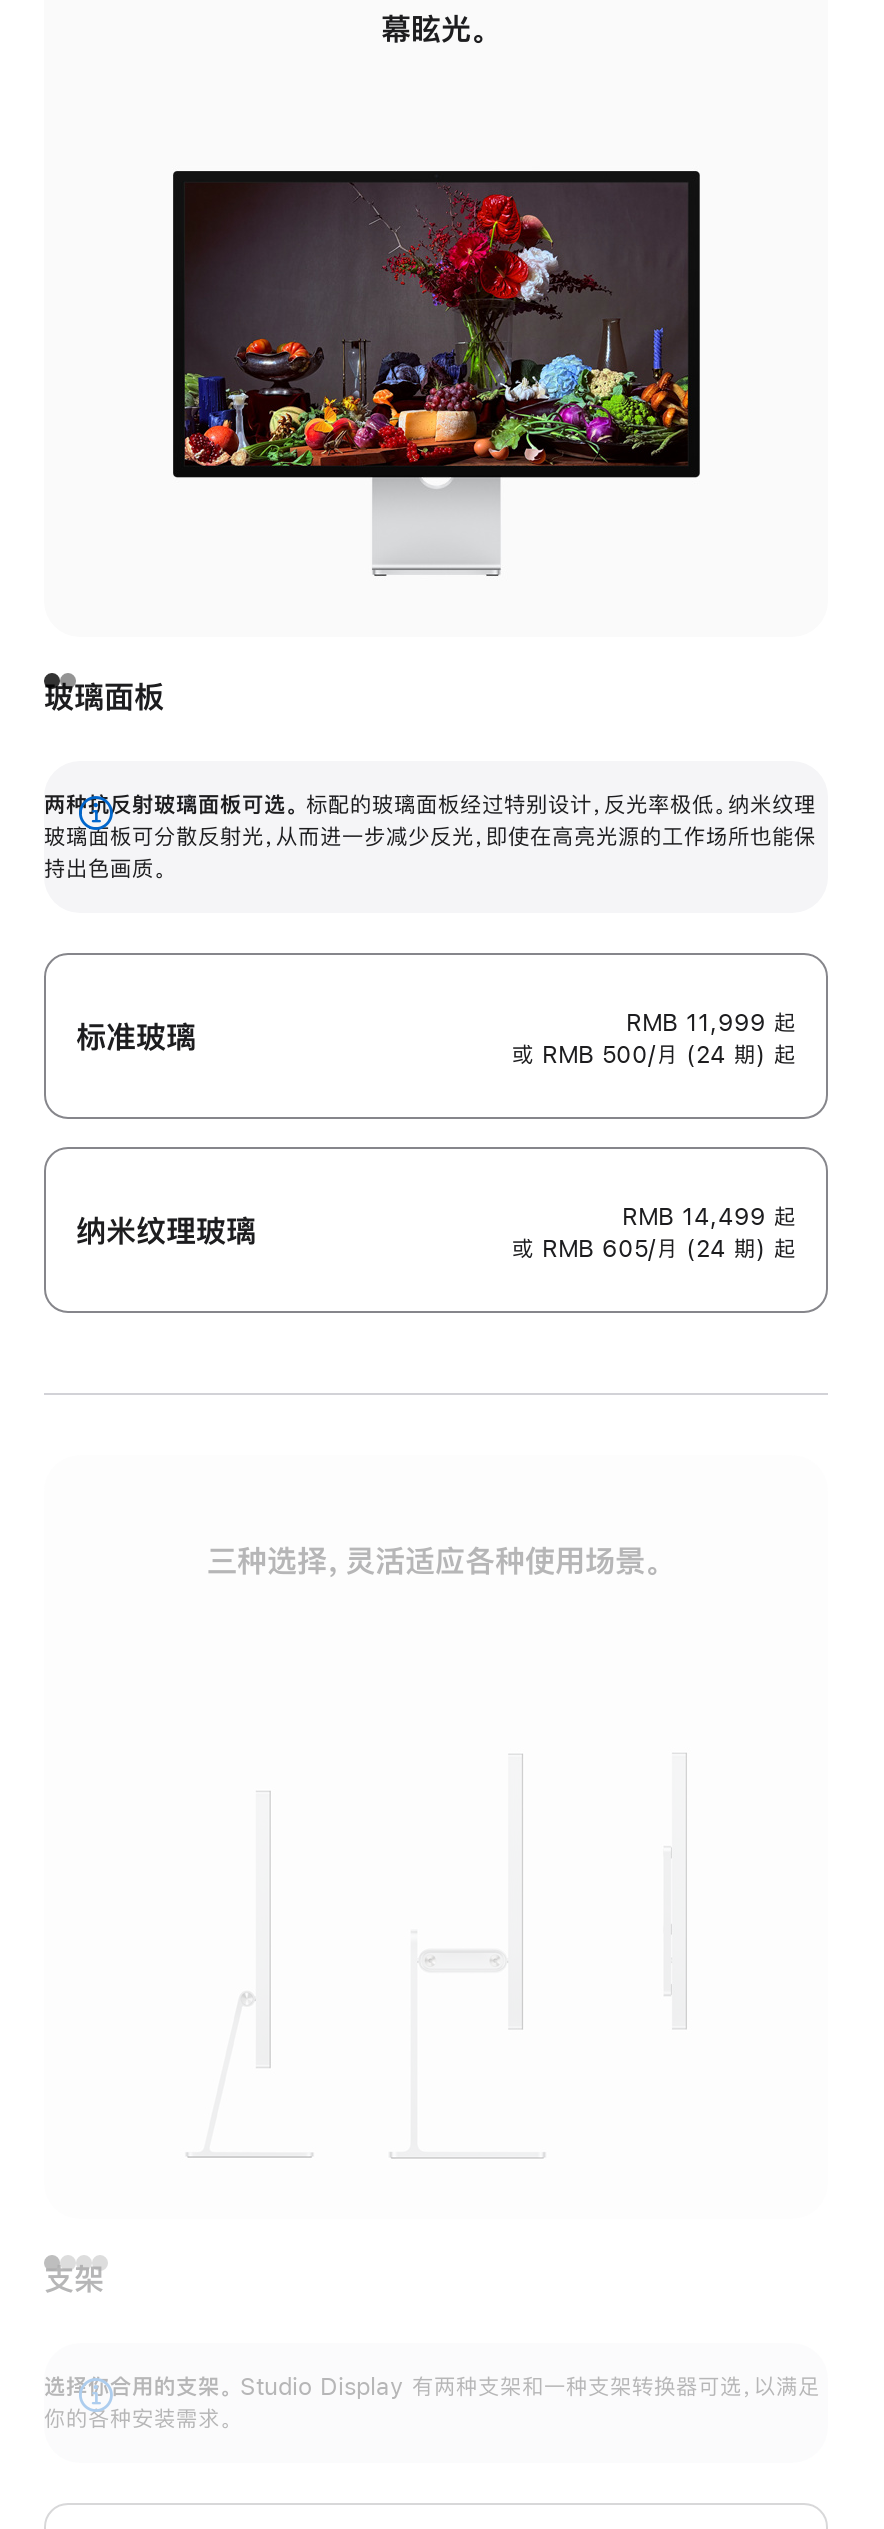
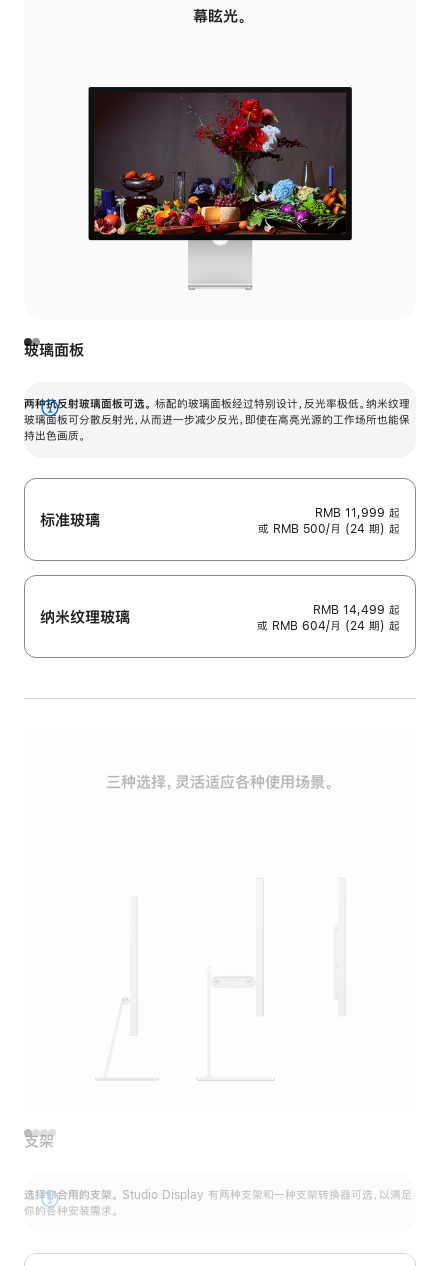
[512,1237,796,1261] 或 RMB 605/月 (24 期) 起 -> [257,620,400,632] 或 RMB 604/月 (24 期) 起

